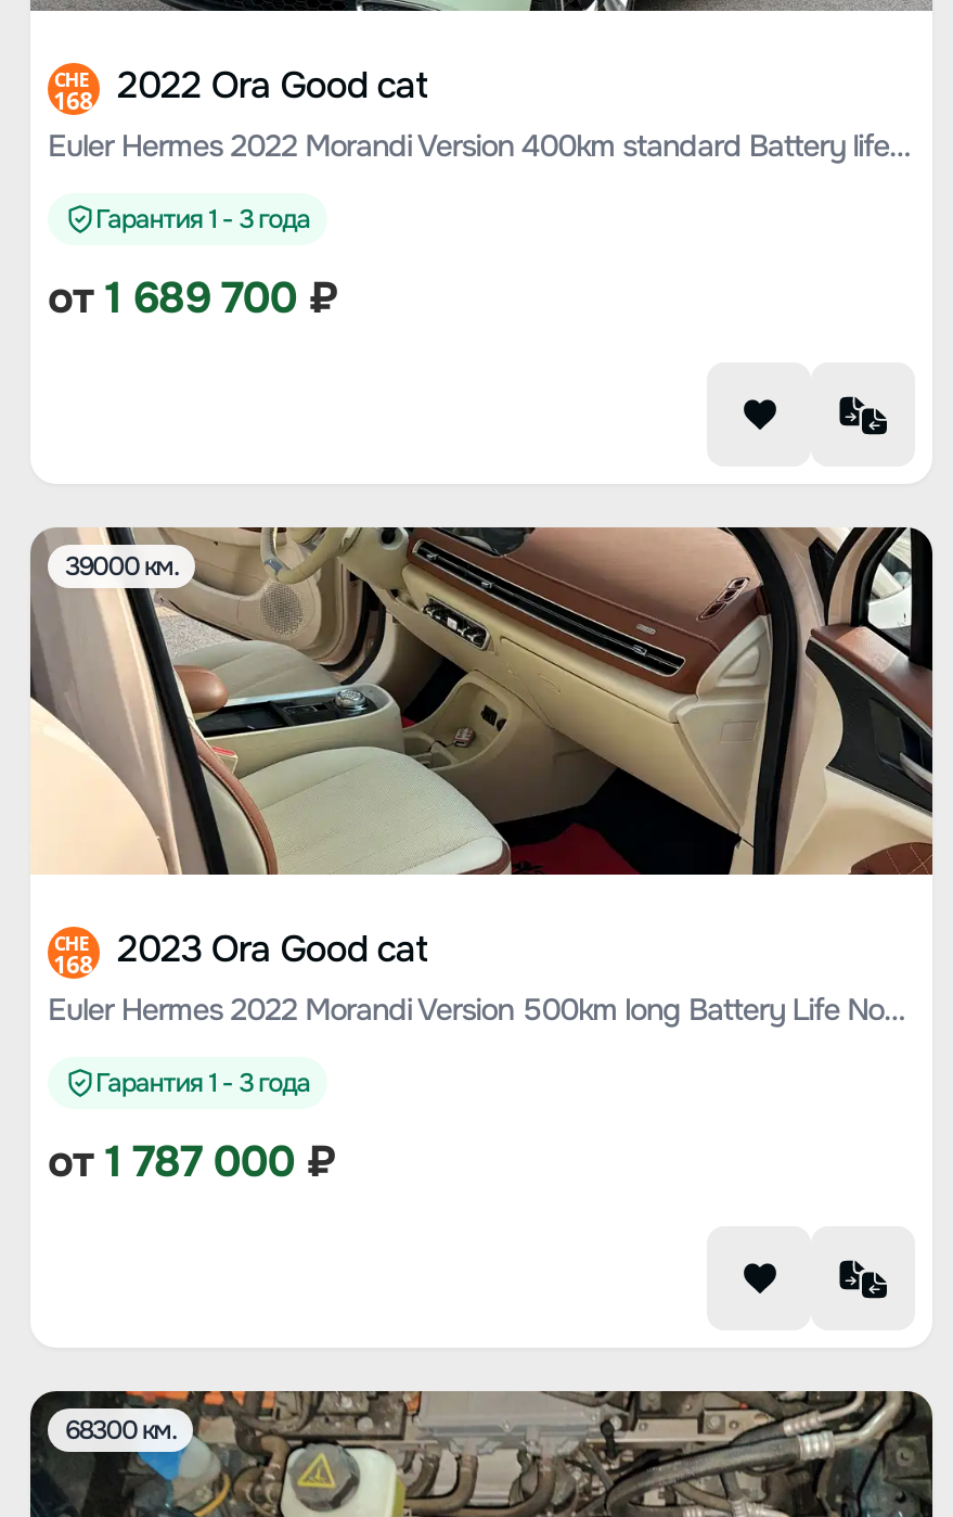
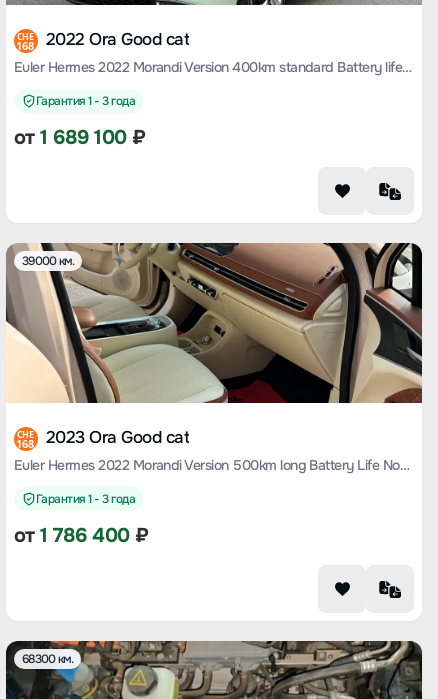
[48,271,338,326] от 1 689 700 ₽ -> [14,125,146,150] от 1 689 100 ₽
[48,1135,335,1189] от 1 787 000 ₽ -> [14,523,149,548] от 1 786 400 ₽

